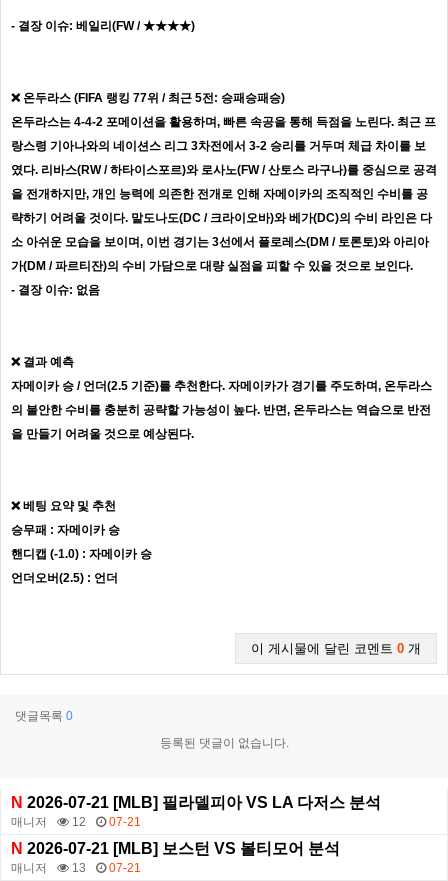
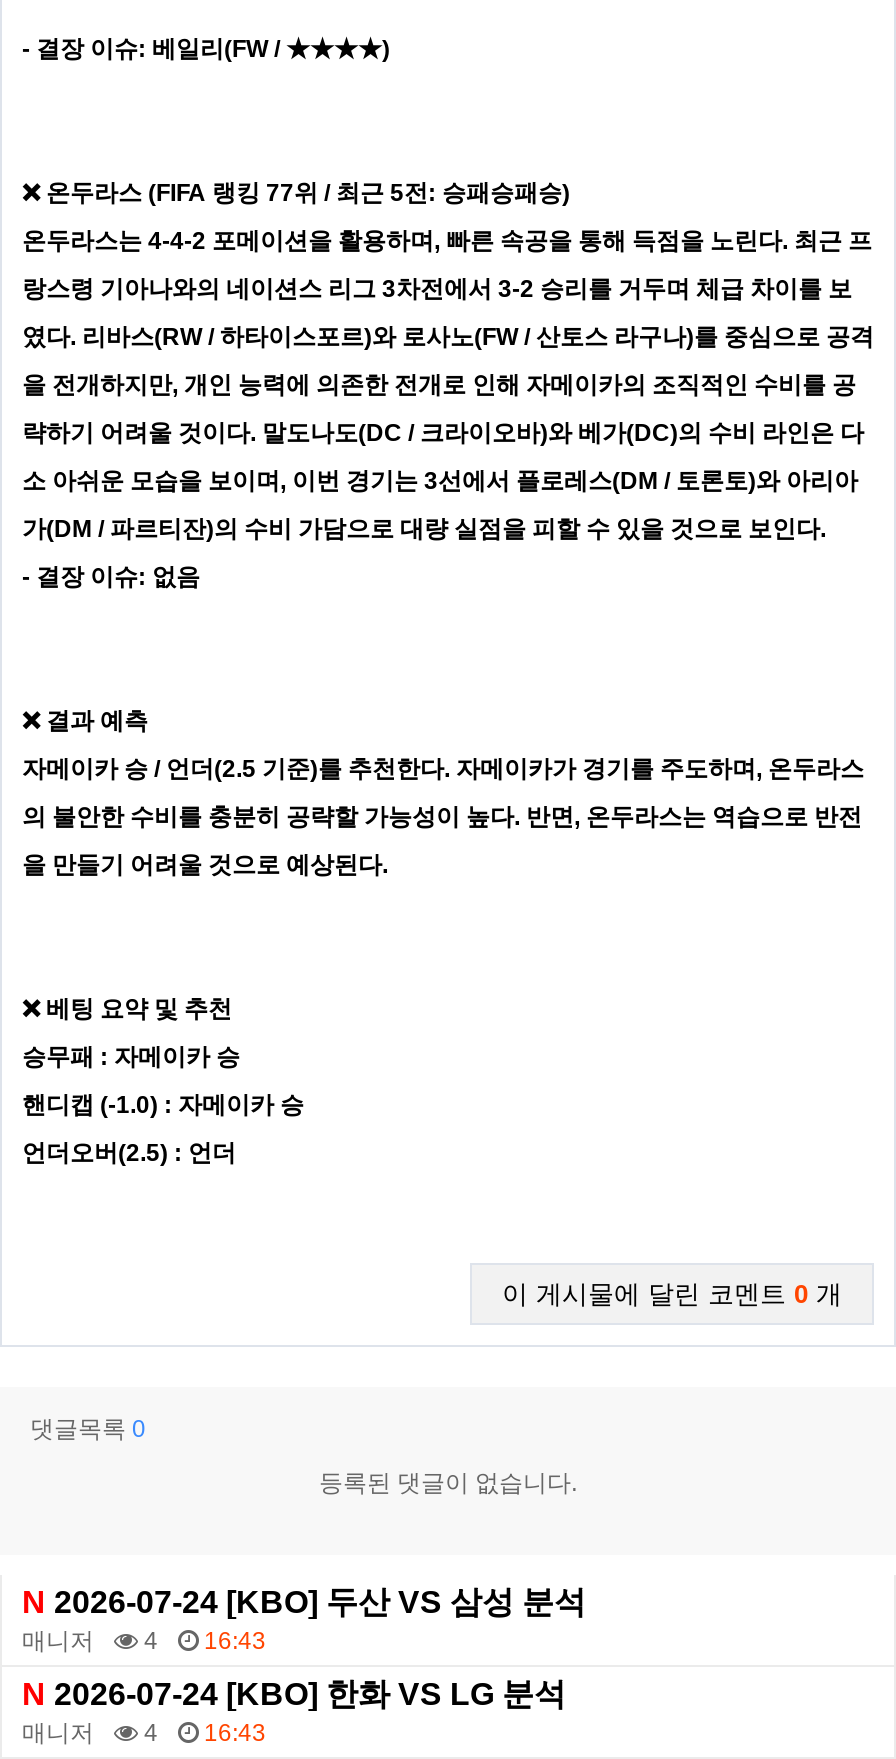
[11,794,381,811] N 2026-07-21 [MLB] 필라델피아 VS LA 다저스 분석 -> [22,1585,586,1619] N 2026-07-24 [KBO] 두산 VS 삼성 분석
[72,815,86,829] 12 -> [144,1627,158,1655] 4
[109,815,141,829] 07-21 -> [204,1627,266,1655] 16:43
[11,840,340,857] N 2026-07-21 [MLB] 보스턴 VS 볼티모어 분석 -> [22,1677,566,1711] N 2026-07-24 [KBO] 한화 VS LG 분석
[72,861,86,875] 13 -> [144,1719,158,1747] 4
[109,861,141,875] 07-21 -> [204,1719,266,1747] 16:43

